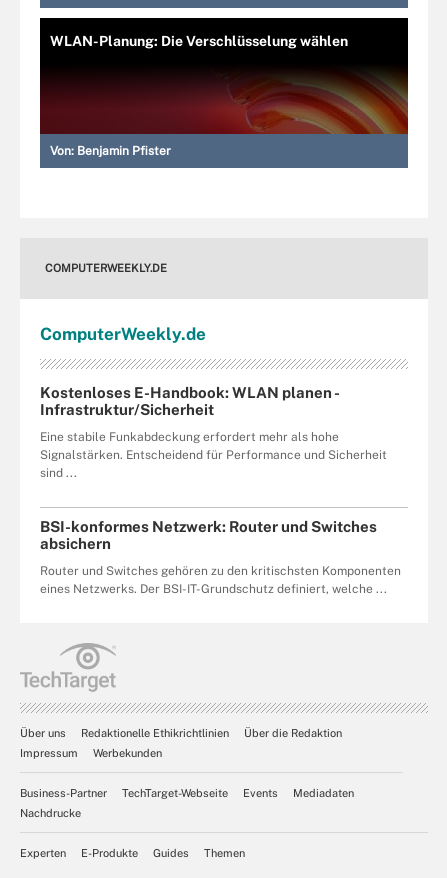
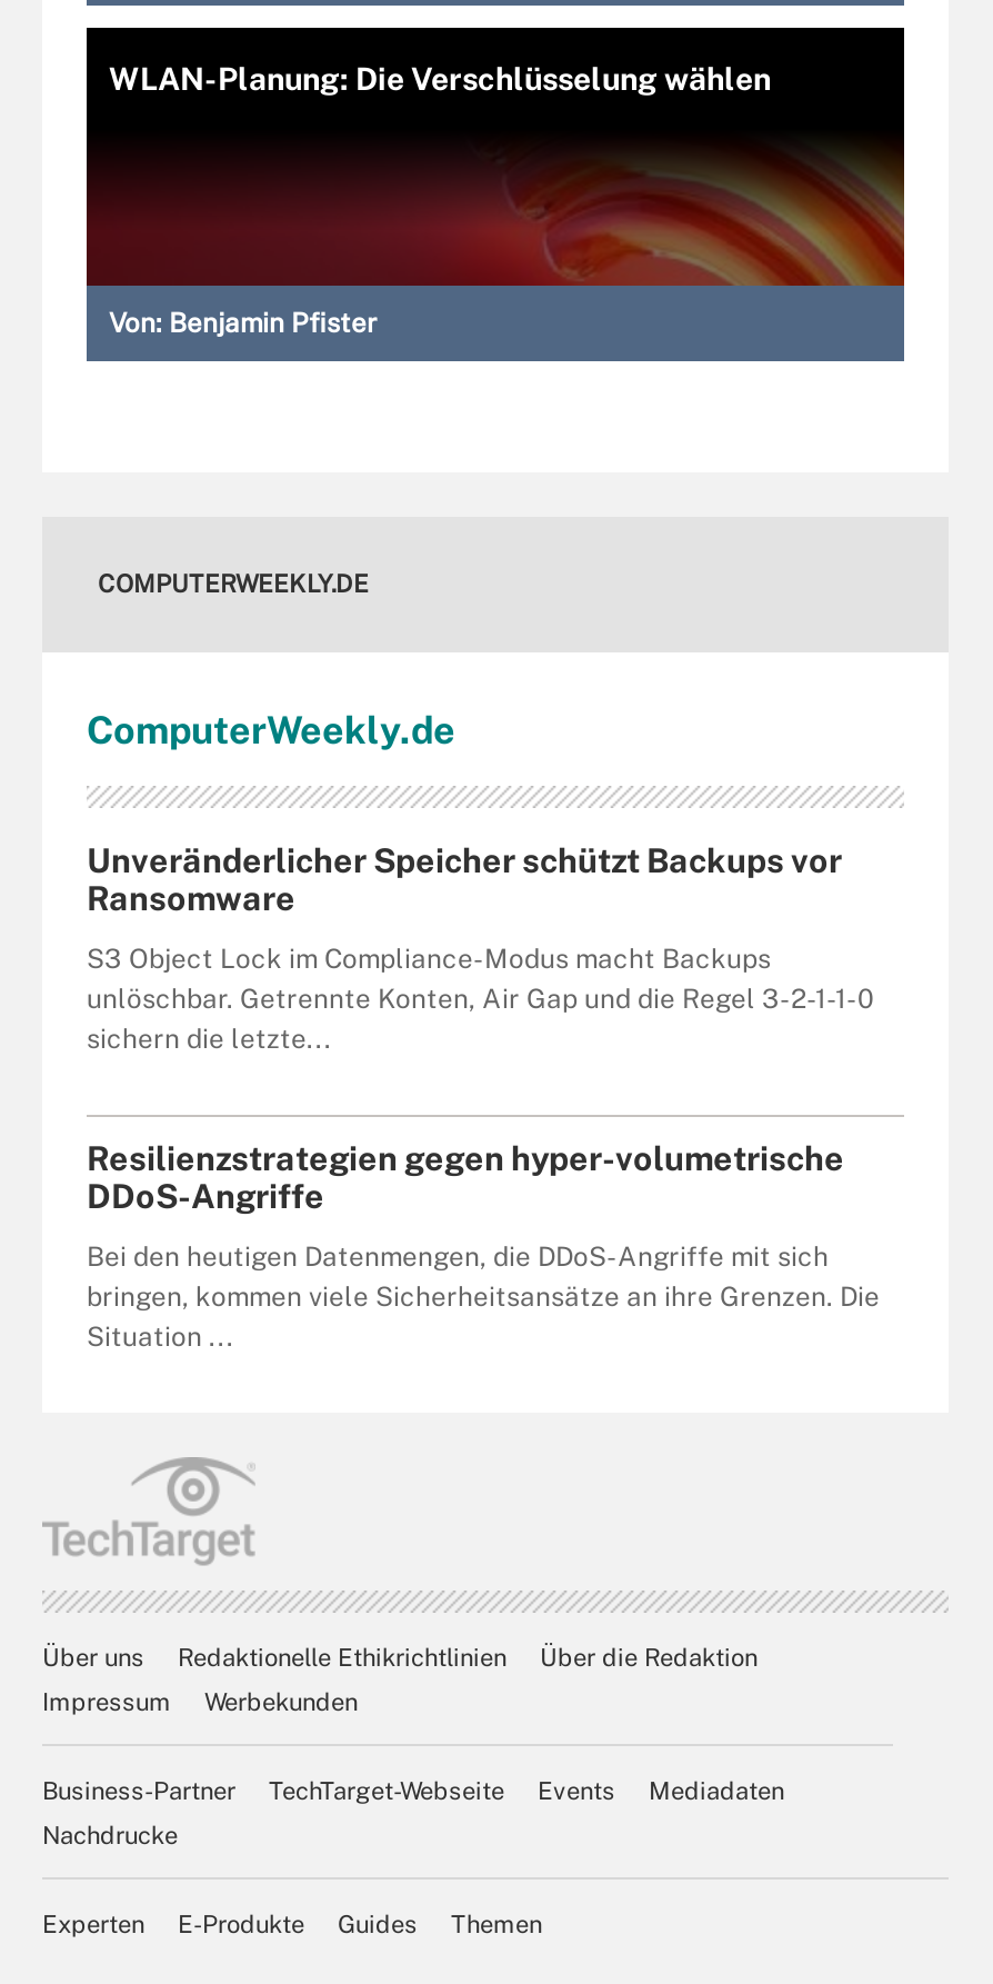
[40,384,339,418] Kostenloses E-Handbook: WLAN planen - | Infrastruktur/Sicherheit -> [87,841,842,917] Unveränderlicher Speicher schützt Backups vor | Ransomware
[40,430,387,480] Eine stabile Funkabdeckung erfordert mehr als hohe | Signalstärken. Entscheidend für Performance und Sicherheit | sind ... -> [87,943,873,1055] S3 Object Lock im Compliance-Modus macht Backups | unlöschbar. Getrennte Konten, Air Gap und die Regel 3-2-1-1-0 | sichern die letzte...
[40,518,377,552] BSI-konformes Netzwerk: Router und Switches | absichern -> [87,1139,844,1215] Resilienzstrategien gegen hyper-volumetrische | DDoS-Angriffe
[40,564,401,596] Router und Switches gehören zu den kritischsten Komponenten | eines Netzwerks. Der BSI-IT-Grundschutz definiert, welche ... -> [87,1241,880,1352] Bei den heutigen Datenmengen, die DDoS-Angriffe mit sich | bringen, kommen viele Sicherheitsansätze an ihre Grenzen. Die | Situation ...

